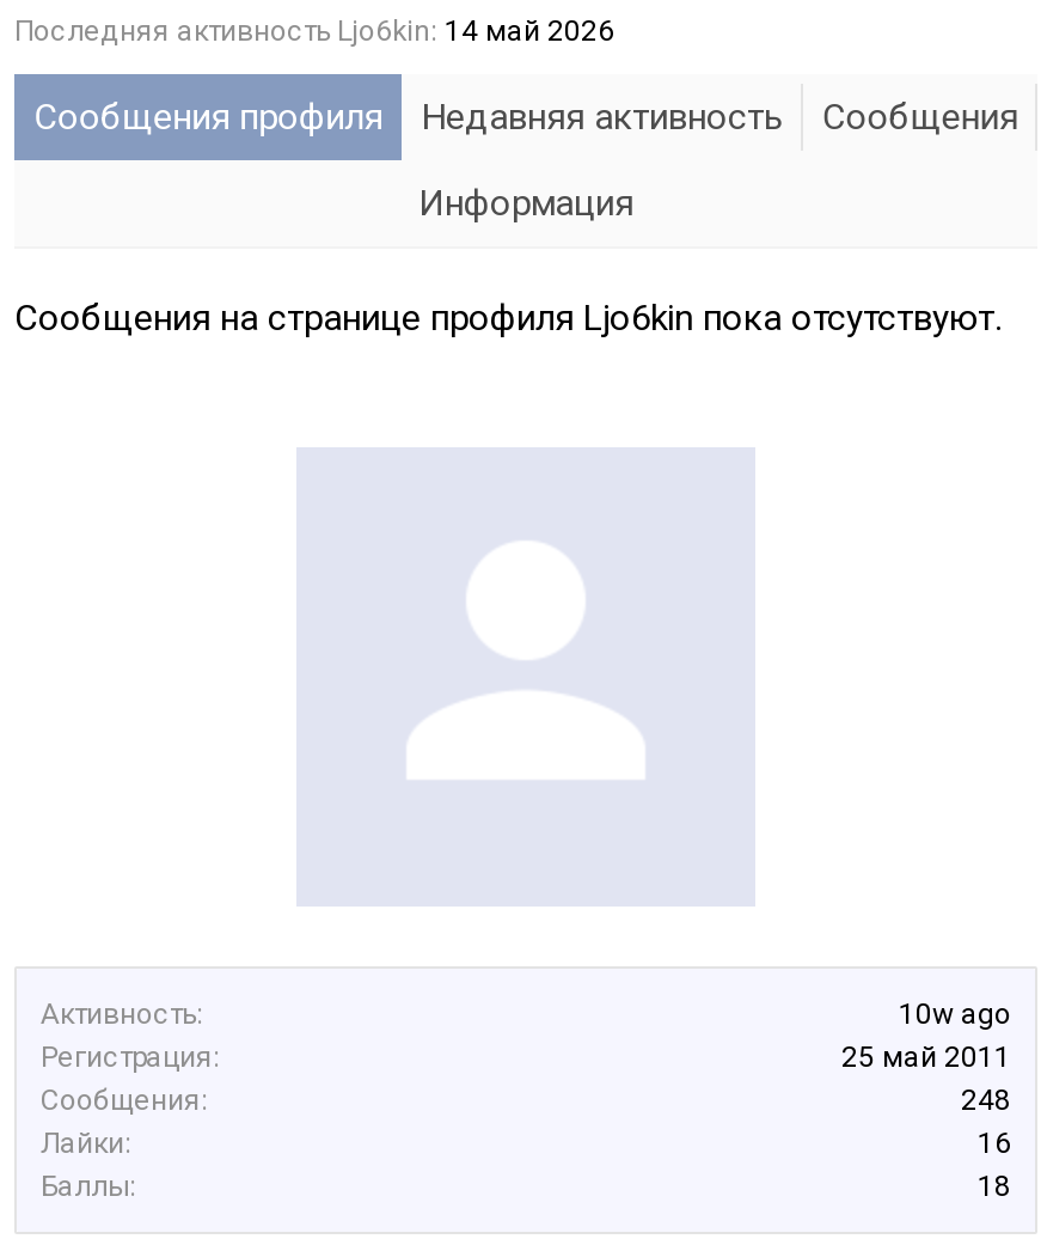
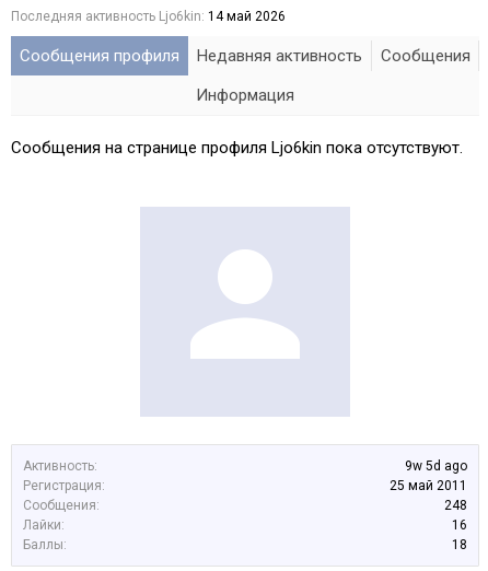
[899,997,1011,1031] 10w ago -> [405,458,467,474] 9w 5d ago

